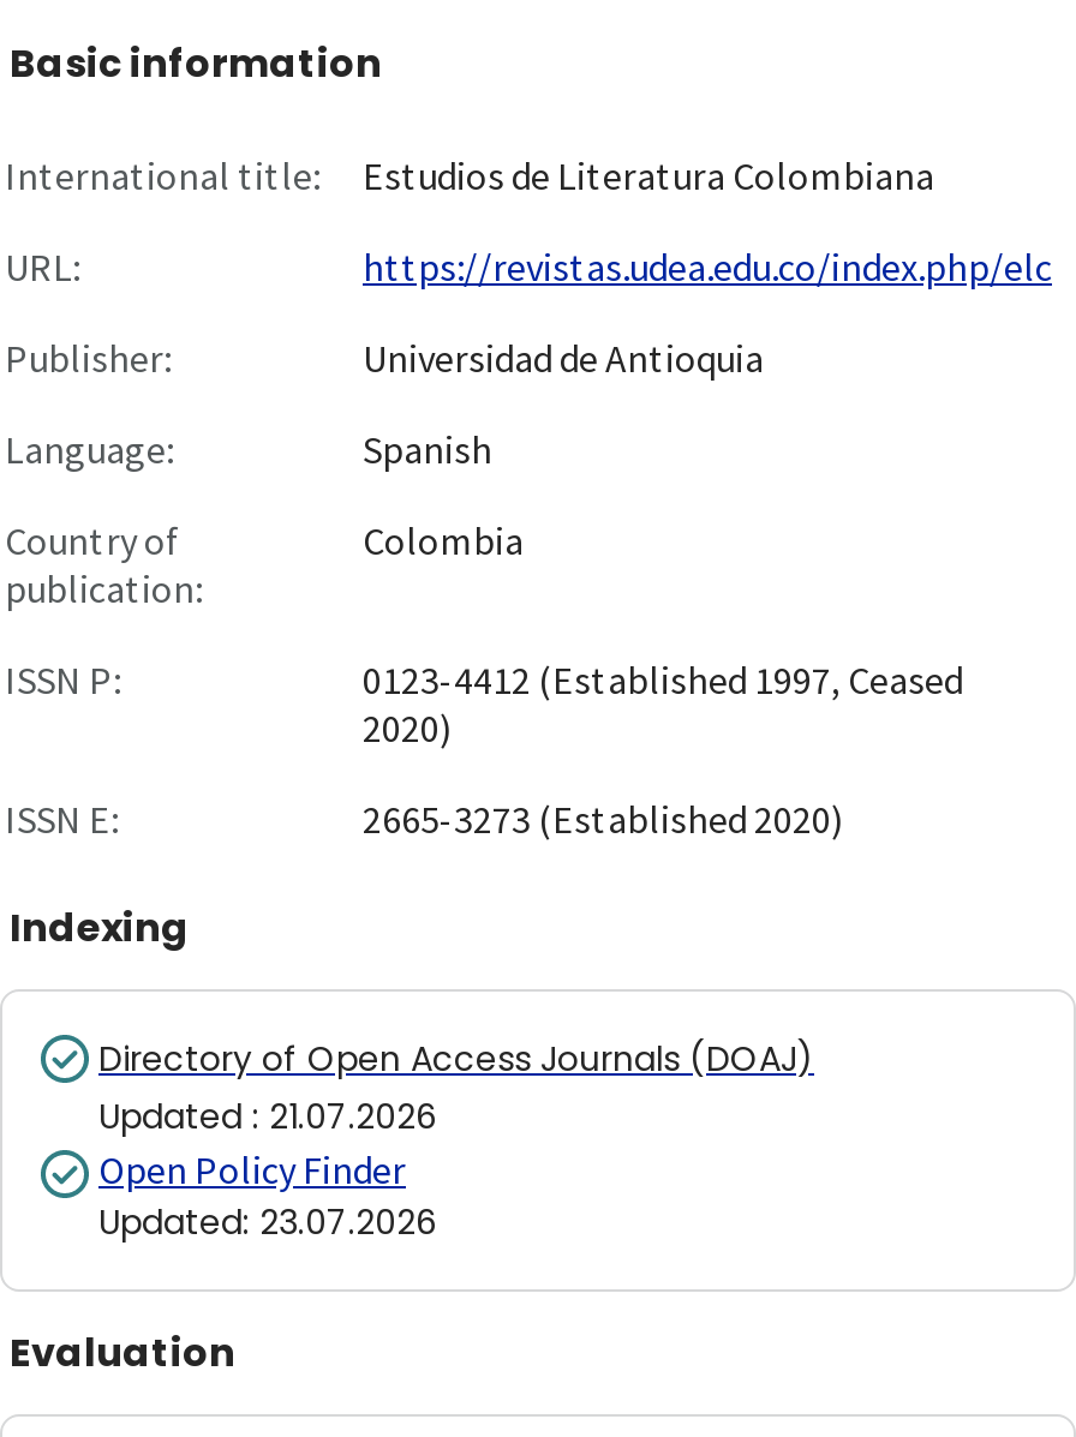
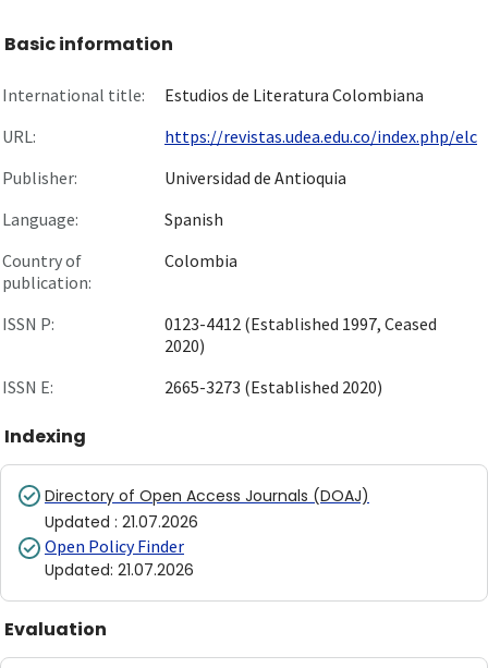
[98,1199,437,1247] Updated: 23.07.2026 -> [45,559,194,581] Updated: 21.07.2026

